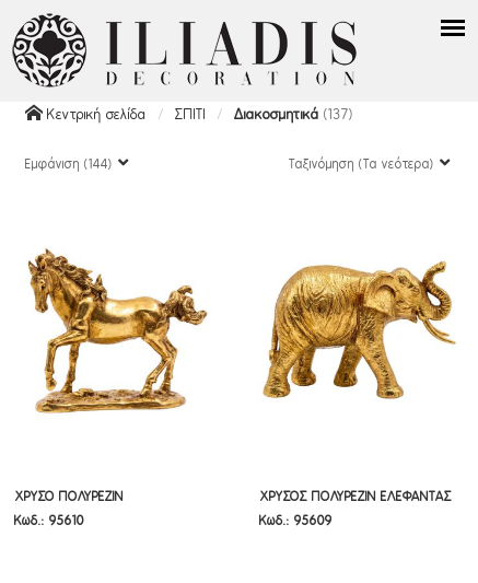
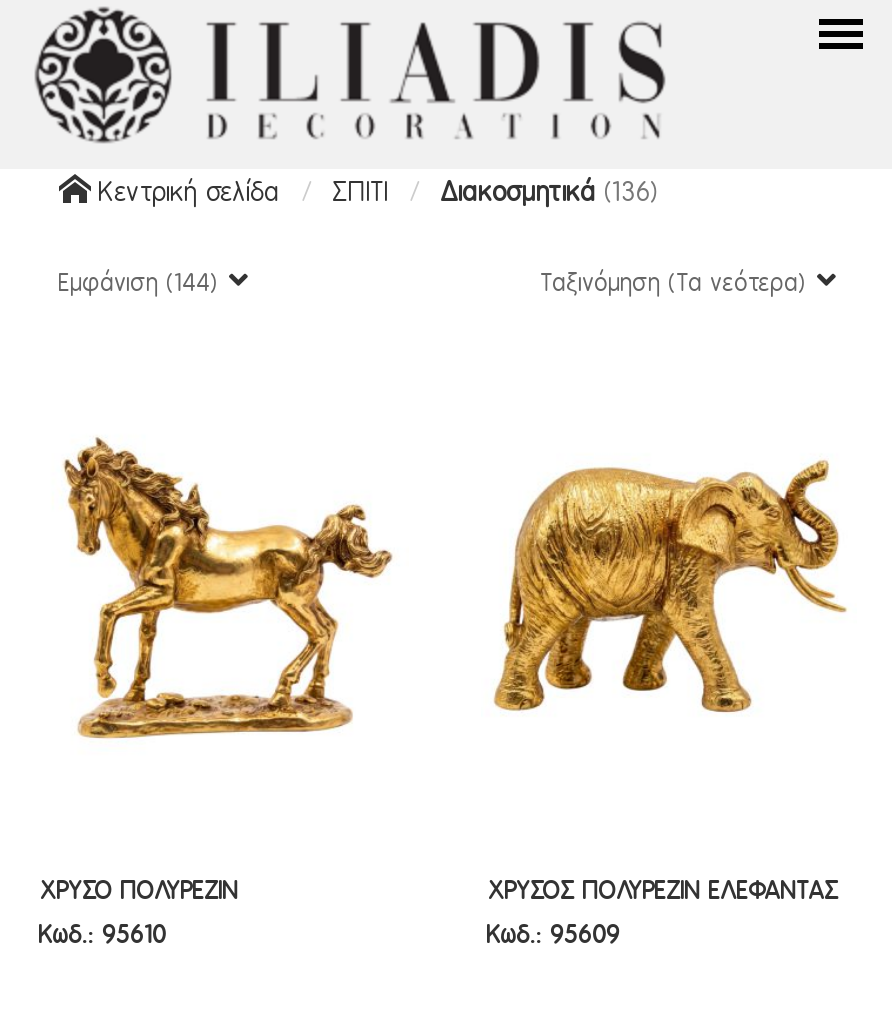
[234,106,353,123] Διακοσμητικά (137) -> [441,177,659,207] Διακοσμητικά (136)

